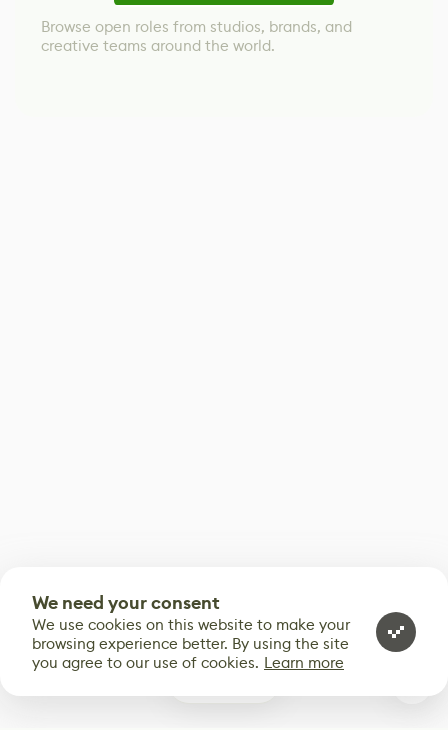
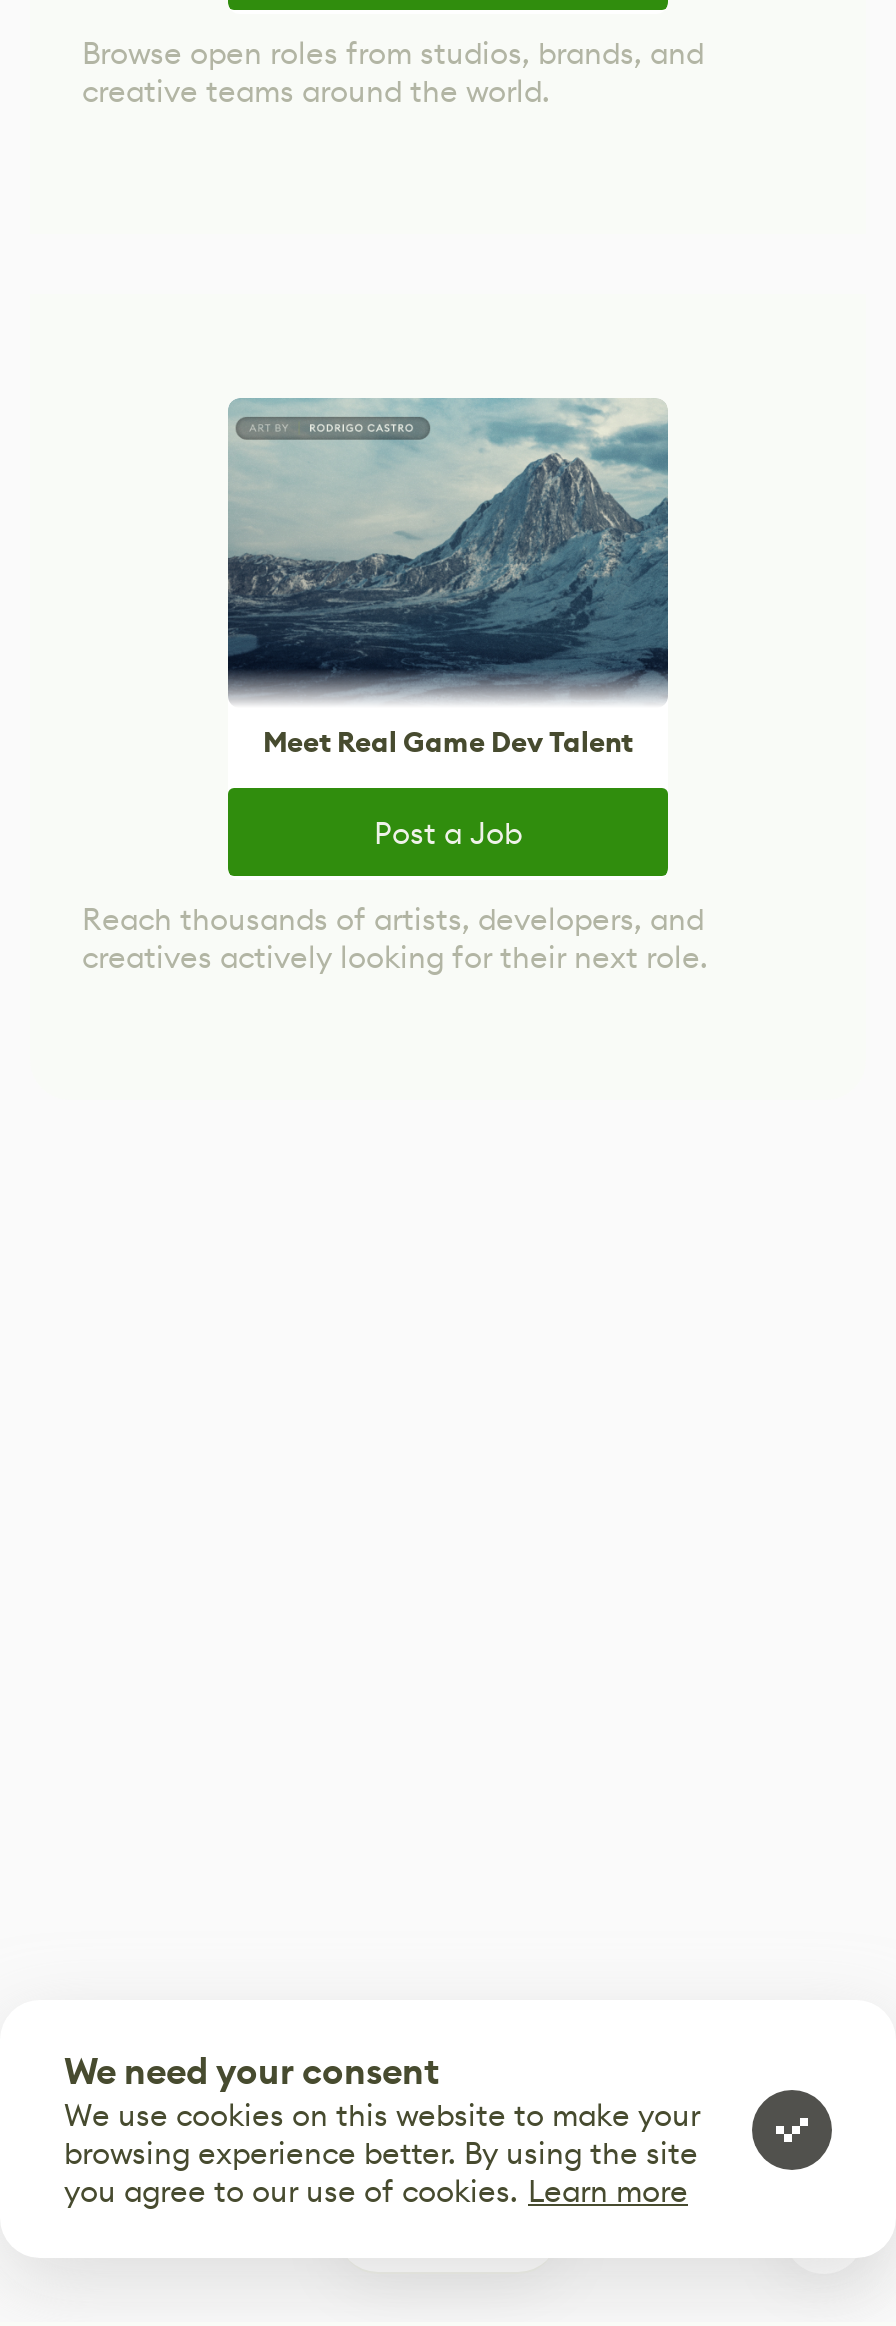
none -> [82,396,708,976] [image] | Meet Real Game Dev Talent | Post a Job | Reach thousands of artists, developers, and | creatives actively looking for their next role.

